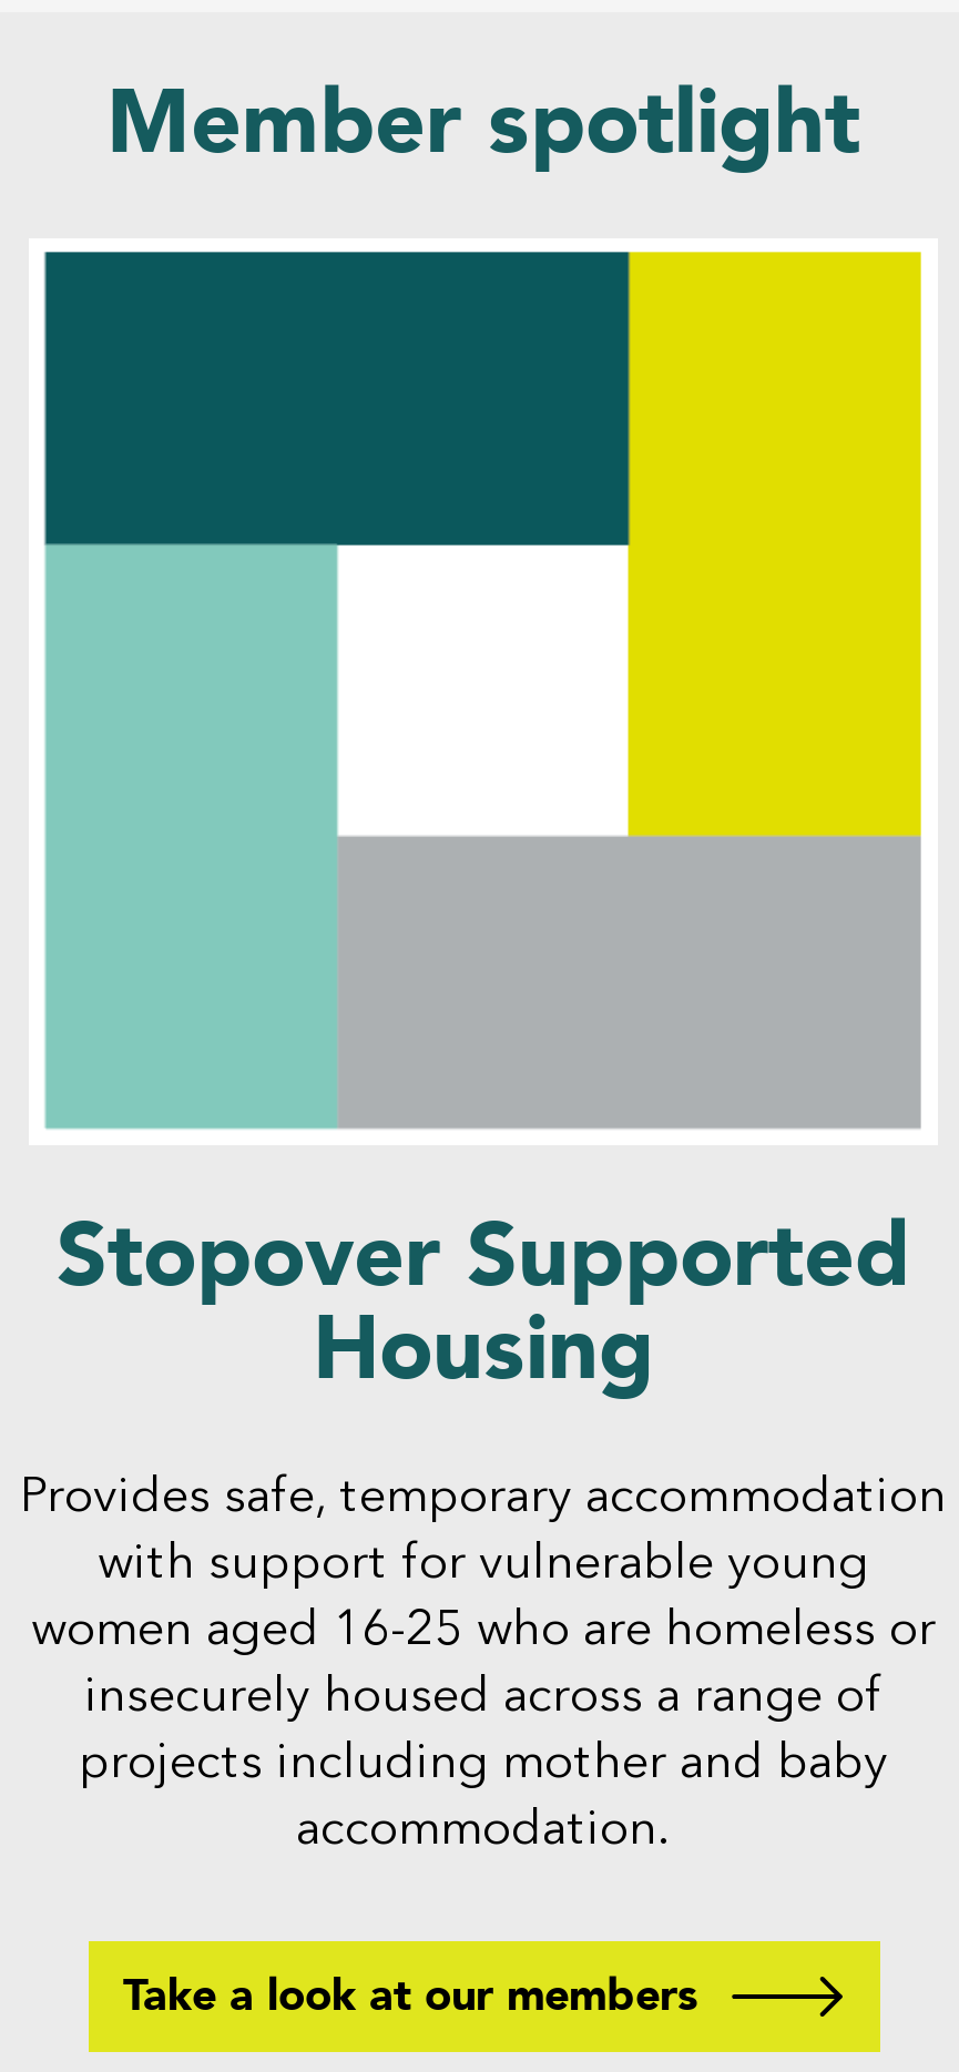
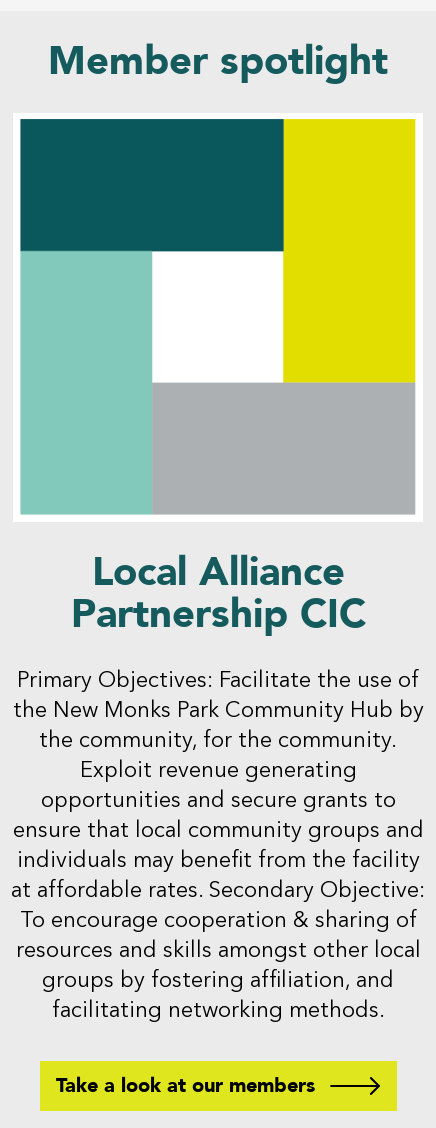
[57,1195,910,1410] Stopover Supported | Housing -> [70,545,365,642] Local Alliance | Partnership CIC
[20,1472,947,1854] Provides safe, temporary accommodation | with support for vulnerable young | women aged 16-25 who are homeless or | insecurely housed across a range of | projects including mother and baby | accommodation. -> [11,670,425,1022] Primary Objectives: Facilitate the use of | the New Monks Park Community Hub by | the community, for the community. | Exploit revenue generating | opportunities and secure grants to | ensure that local community groups and | individuals may benefit from the facility | at affordable rates. Secondary Objective: | To encourage cooperation & sharing of | resources and skills amongst other local | groups by fostering affiliation, and | facilitating networking methods.

